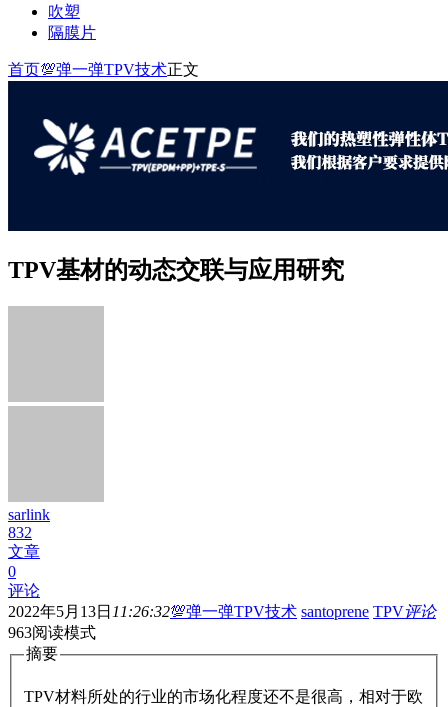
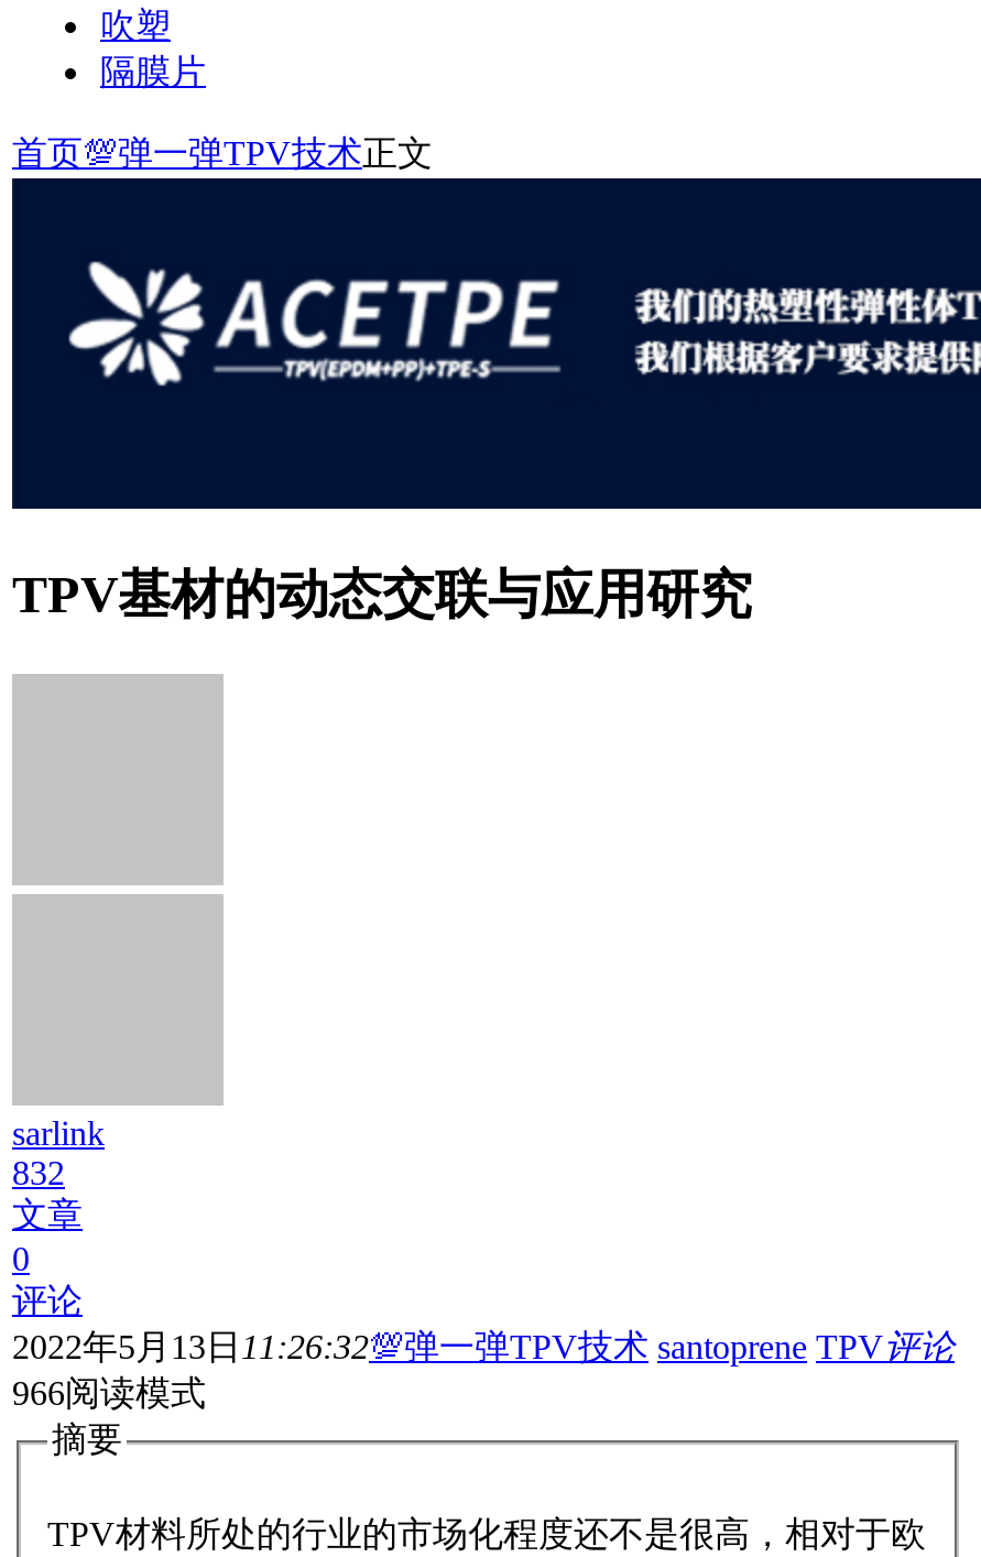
[8,624,96,641] 963阅读模式 -> [12,1375,206,1412] 966阅读模式

